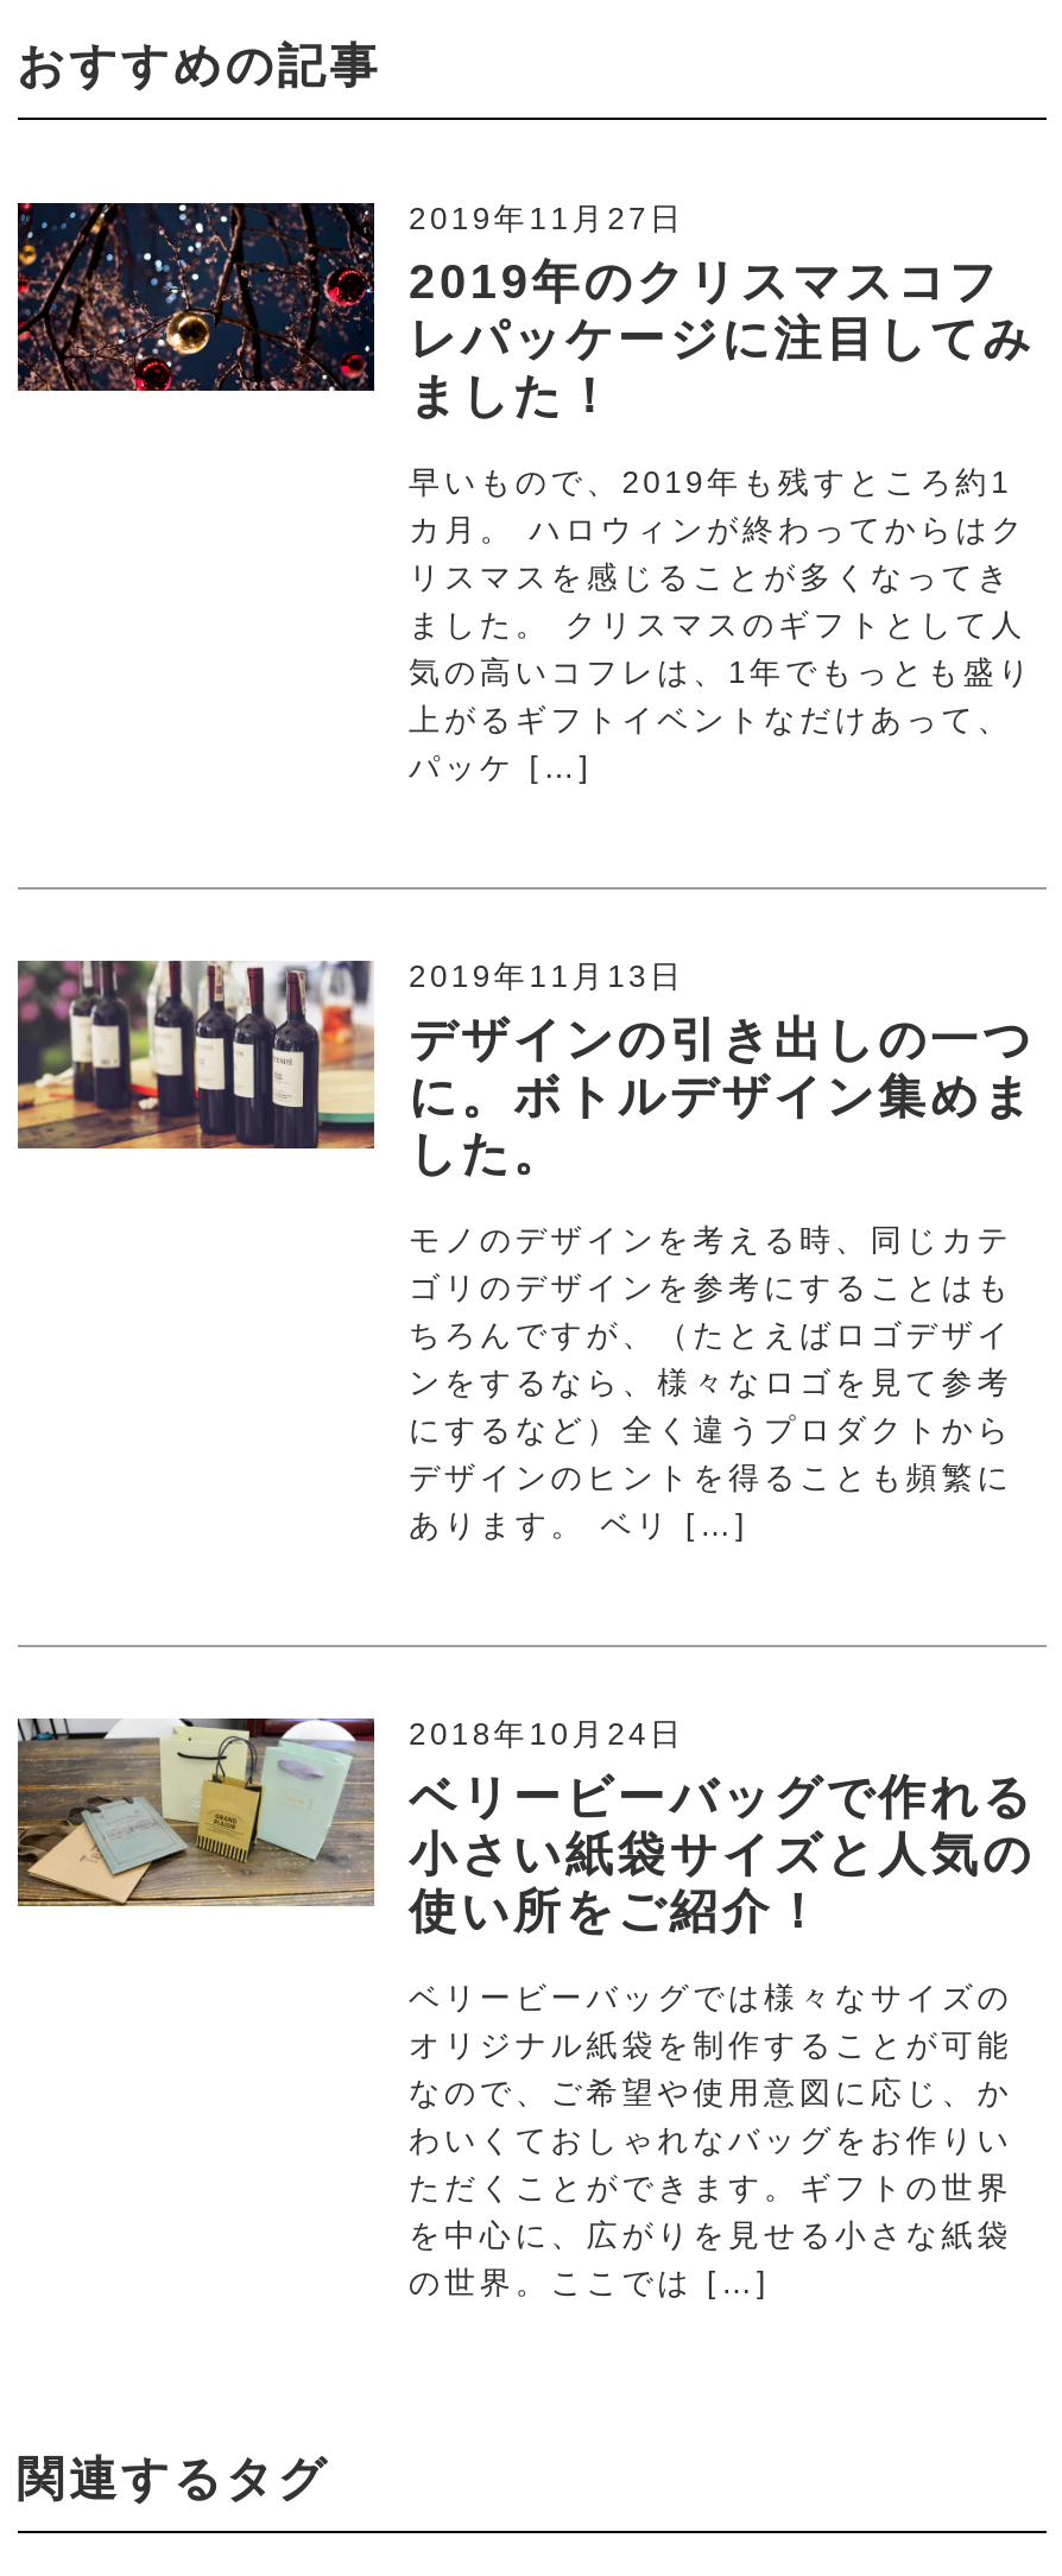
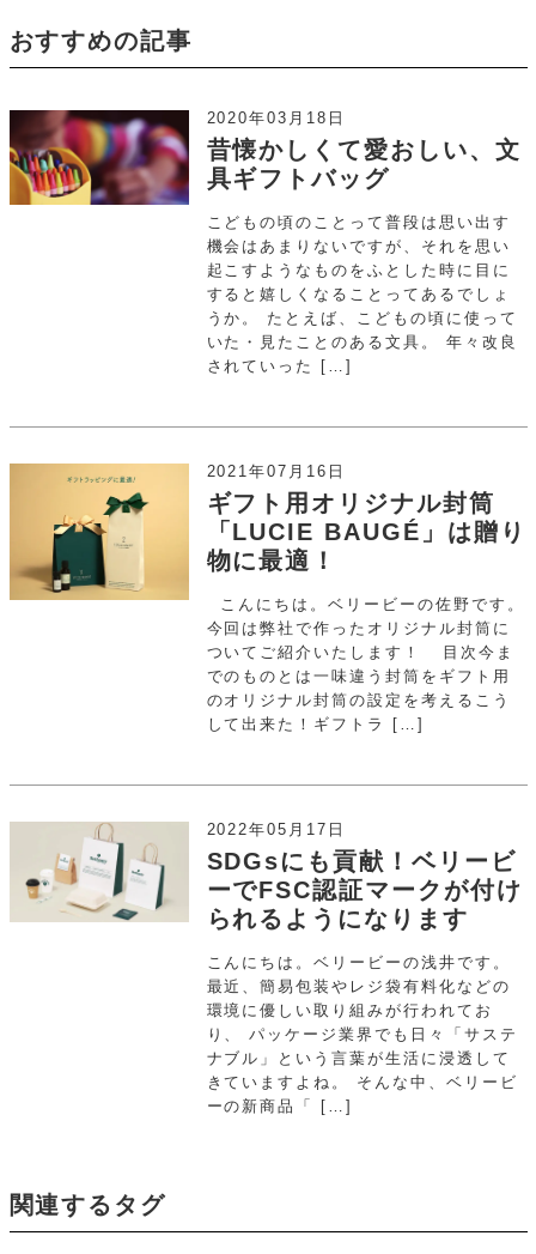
[15,201,1034,421] [image] | 2019年のクリスマスコフ | レパッケージに注目してみ | ました！ -> [8,109,522,206] [image] | 昔懐かしくて愛おしい、文 | 具ギフトバッグ
[409,200,685,236] 2019年11月27日 -> [206,109,346,127] 2020年03月18日
[409,464,1034,785] 早いもので、2019年も残すところ約1 | カ月。 ハロウィンが終わってからはク | リスマスを感じることが多くなってき | ました。 クリスマスのギフトとして人 | 気の高いコフレは、1年でもっとも盛り | 上がるギフトイベントなだけあって、 | パッケ […] -> [206,213,518,375] こどもの頃のことって普段は思い出す | 機会はあまりないですが、それを思い | 起こすようなものをふとした時に目に | すると嬉しくなることってあるでしょ | うか。 たとえば、こどもの頃に使って | いた・見たことのある文具。 年々改良 | されていった […]
[15,958,1034,1179] [image] | デザインの引き出しの一つ | に。ボトルデザイン集めま | した。 -> [8,462,526,601] [image] | ギフト用オリジナル封筒 | 「LUCIE BAUGÉ」は贈り | 物に最適！
[409,958,685,994] 2019年11月13日 -> [206,462,346,480] 2021年07月16日
[409,1222,1013,1543] モノのデザインを考える時、同じカテ | ゴリのデザインを参考にすることはも | ちろんですが、（たとえばロゴデザイ | ンをするなら、様々なロゴを見て参考 | にするなど）全く違うプロダクトから | デザインのヒントを得ることも頻繁に | あります。 ベリ […] -> [206,595,525,733] こんにちは。ベリービーの佐野です。 | 今回は弊社で作ったオリジナル封筒に | ついてご紹介いたします！ 目次今ま | でのものとは一味違う封筒をギフト用 | のオリジナル封筒の設定を考えるこう | して出来た！ギフトラ […]
[15,1716,1034,1937] [image] | ベリービーバッグで作れる | 小さい紙袋サイズと人気の | 使い所をご紹介！ -> [10,822,523,932] [image] | SDGsにも貢献！ベリービ | ーでFSC認証マークが付け | られるようになります
[409,1716,685,1752] 2018年10月24日 -> [206,820,346,838] 2022年05月17日
[409,1980,1013,2300] ベリービーバッグでは様々なサイズの | オリジナル紙袋を制作することが可能 | なので、ご希望や使用意図に応じ、か | わいくておしゃれなバッグをお作りい | ただくことができます。ギフトの世界 | を中心に、広がりを見せる小さな紙袋 | の世界。ここでは […] -> [206,953,518,1115] こんにちは。ベリービーの浅井です。 | 最近、簡易包装やレジ袋有料化などの | 環境に優しい取り組みが行われてお | り、 パッケージ業界でも日々「サステ | ナブル」という言葉が生活に浸透して | きていますよね。 そんな中、ベリービ | ーの新商品「 […]

